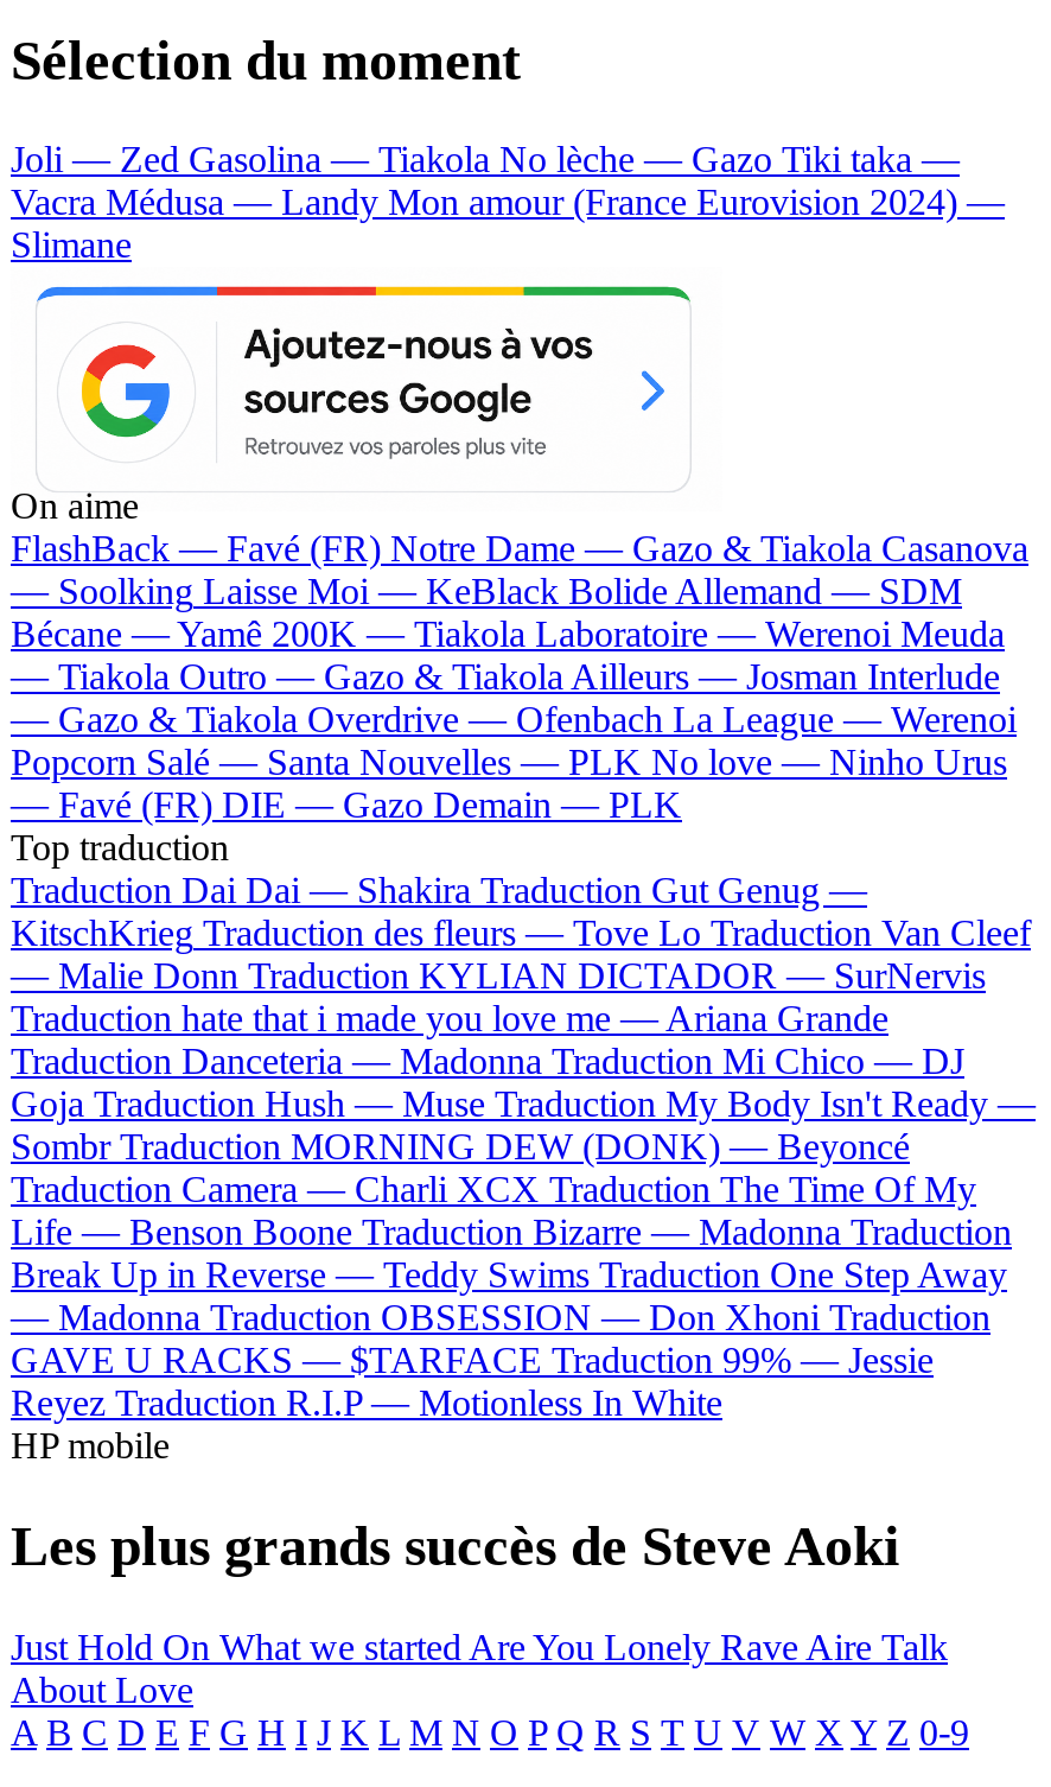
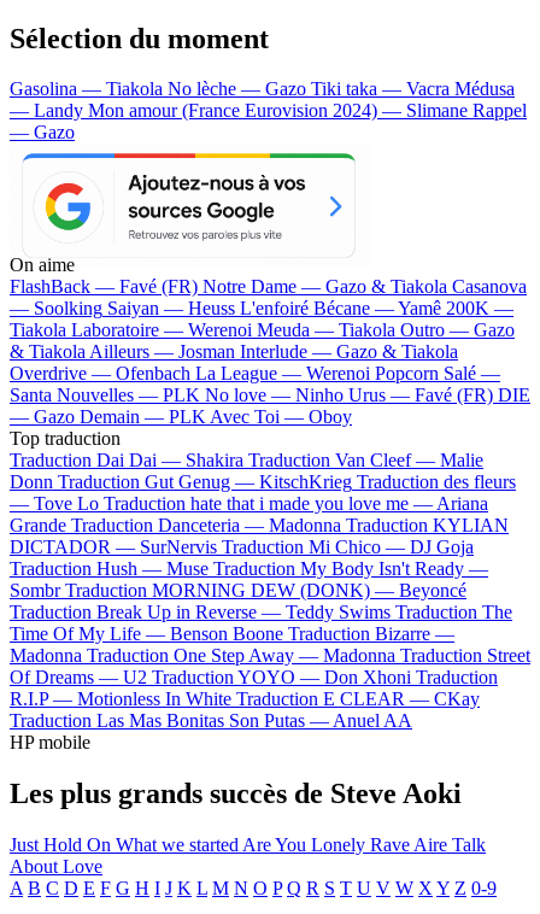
[11,140,1005,266] Joli — Zed Gasolina — Tiakola No lèche — Gazo Tiki taka — | Vacra Médusa — Landy Mon amour (France Eurovision 2024) — | Slimane -> [10,79,527,143] Gasolina — Tiakola No lèche — Gazo Tiki taka — Vacra Médusa | — Landy Mon amour (France Eurovision 2024) — Slimane Rappel | — Gazo
[11,572,1017,826] — Soolking Laisse Moi — KeBlack Bolide Allemand — SDM | Bécane — Yamê 200K — Tiakola Laboratoire — Werenoi Meuda | — Tiakola Outro — Gazo & Tiakola Ailleurs — Josman Interlude | — Gazo & Tiakola Overdrive — Ofenbach La League — Werenoi | Popcorn Salé — Santa Nouvelles — PLK No love — Ninho Urus | —Favé (FR) DIE — Gazo Demain — PLK -> [10,298,530,427] — Soolking Saiyan — Heuss L'enfoiré Bécane — Yamê 200K — | Tiakola Laboratoire — Werenoi Meuda — Tiakola Outro — Gazo | & Tiakola Ailleurs — Josman Interlude — Gazo & Tiakola | Overdrive — Ofenbach La League — Werenoi Popcorn Salé — | Santa Nouvelles — PLK No love — Ninho Urus — Favé (FR) DIE | — Gazo Demain — PLK Avec Toi — Oboy
[11,871,1036,1125] Traduction Dai Dai — Shakira Traduction Gut Genug — | KitschKrieg Traduction des fleurs — Tove Lo Traduction Van Cleef | — Malie Donn Traduction KYLIAN DICTADOR — SurNervis | Traduction hate that i made you love me — Ariana Grande | Traduction Danceteria — Madonna Traduction Mi Chico — DJ | Goja Traduction Hush — Muse Traduction My Body Isn't Ready — -> [10,450,516,579] Traduction Dai Dai — Shakira Traduction Van Cleef — Malie | Donn Traduction Gut Genug — KitschKrieg Traduction des fleurs | — Tove Lo Traduction hate that i made you love me — Ariana | Grande Traduction Danceteria — Madonna Traduction KYLIAN | DICTADOR — SurNervis Traduction Mi Chico — DJ Goja | Traduction Hush — Muse Traduction My Body Isn't Ready —
[11,1170,1012,1424] Traduction Camera — Charli XCX Traduction The Time Of My | Life — Benson Boone Traduction Bizarre — Madonna Traduction | Break Up in Reverse — Teddy Swims Traduction One Step Away | — Madonna Traduction OBSESSION — Don Xhoni Traduction | GAVE U RACKS — $TARFACE Traduction 99% — Jessie | Reyez Traduction R.I.P — Motionless In White -> [10,602,530,731] Traduction Break Up in Reverse — Teddy Swims Traduction The | Time Of My Life — Benson Boone Traduction Bizarre — | Madonna Traduction One Step Away — Madonna Traduction Street | Of Dreams — U2 Traduction YOYO — Don Xhoni Traduction | R.I.P — Motionless In White Traduction E CLEAR — CKay | Traduction Las Mas Bonitas Son Putas — Anuel AA

